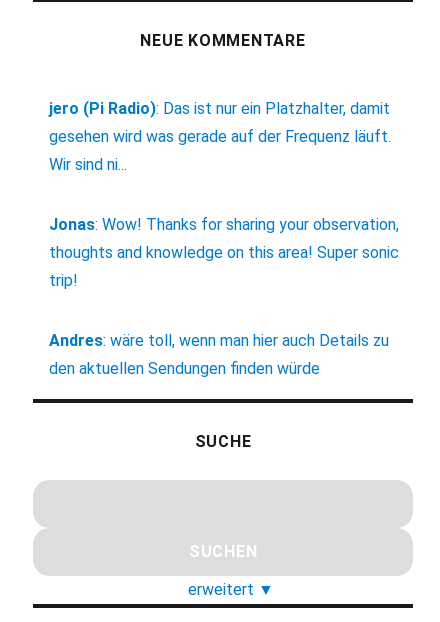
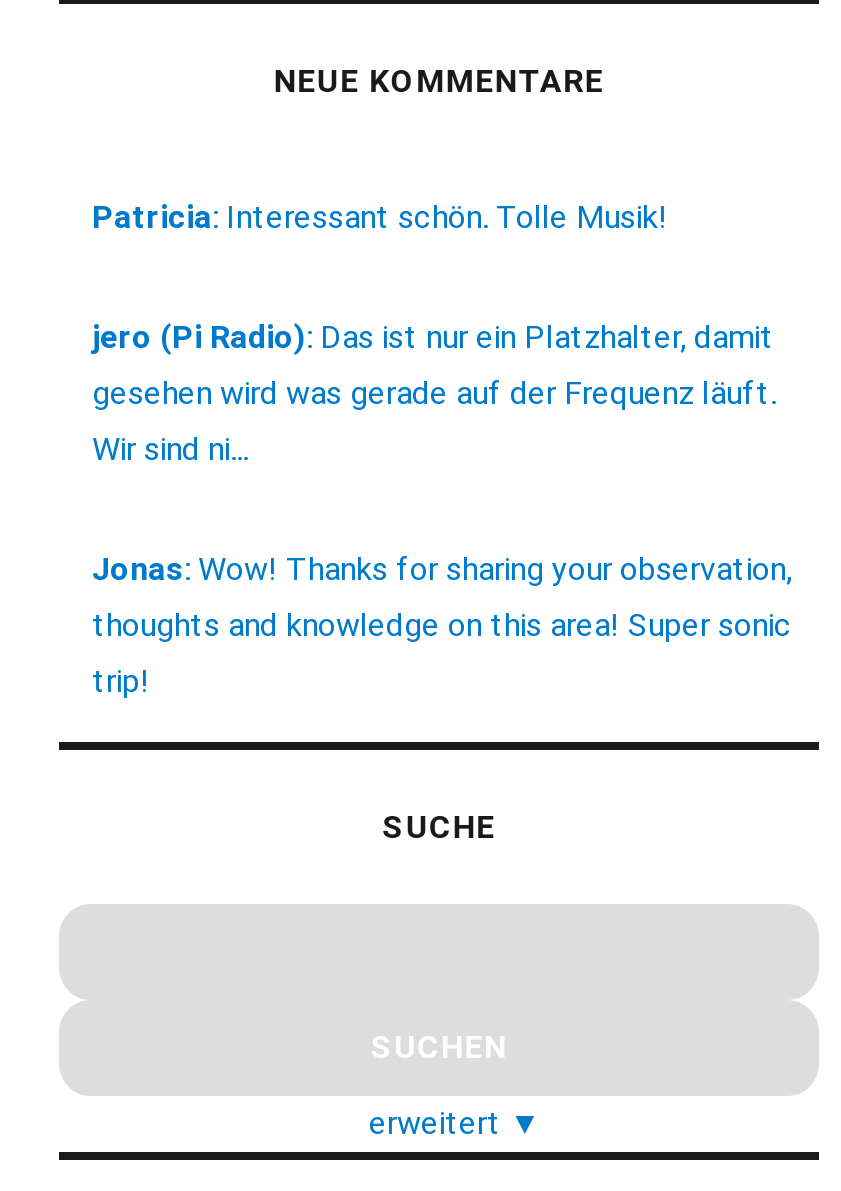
none -> [92,198,668,236] Patricia: Interessant schön. Tolle Musik!
moved [49,99,399,290] -> [92,318,792,700]: jero (Pi Radio): Das ist nur ein Platzhalter, damit | gesehen wird was gerade auf der Frequenz läuft. | Wir sind ni... | Jonas: Wow! Thanks for sharing your observation, | thoughts and knowledge on this area! Super sonic | trip!
[49,331,389,378] Andres: wäre toll, wenn man hier auch Details zu | den aktuellen Sendungen finden würde -> none

